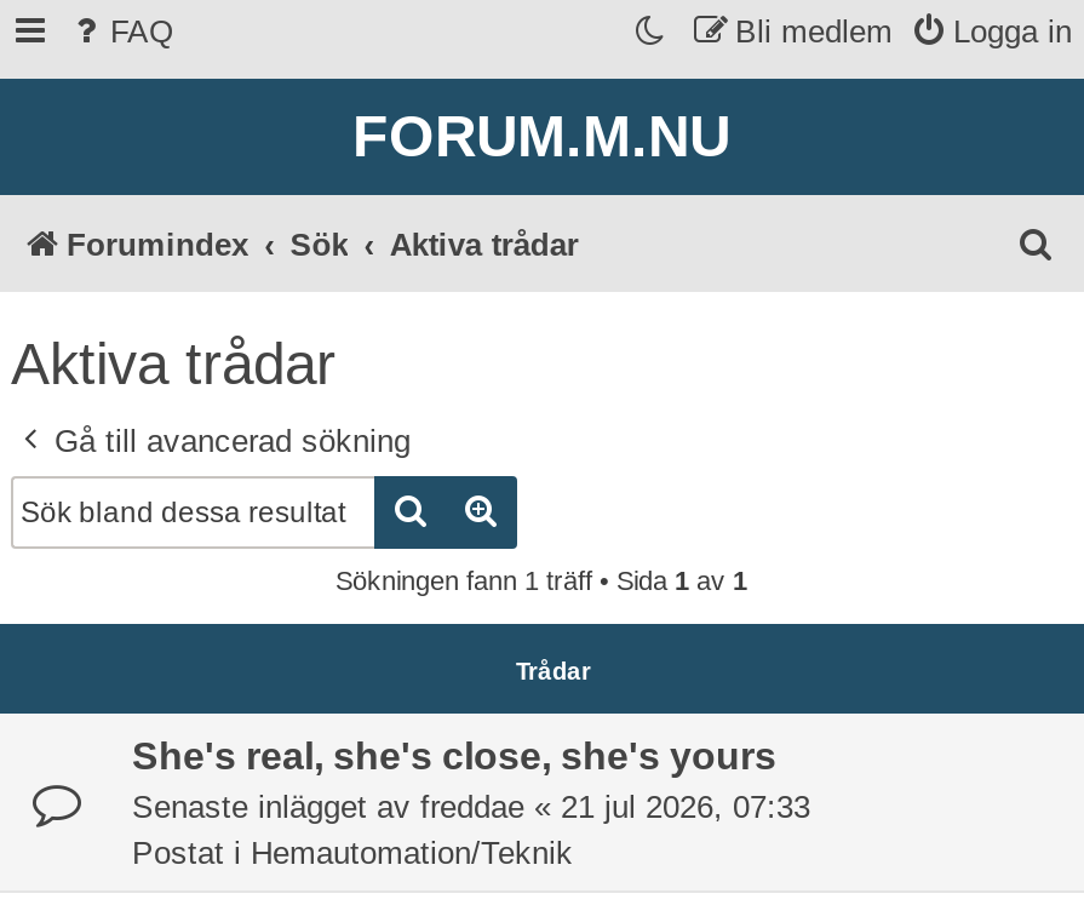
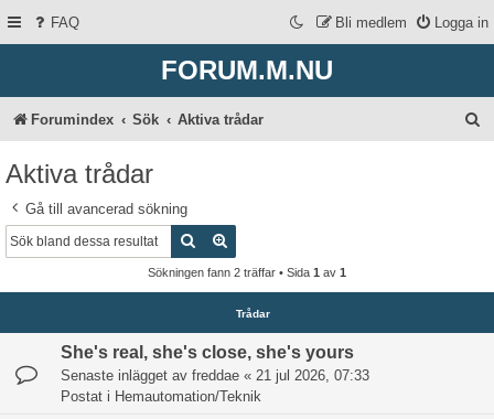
[335,567,747,596] Sökningen fann 1 träff • Sida 1 av 1 -> [148,266,346,279] Sökningen fann 2 träffar • Sida 1 av 1

